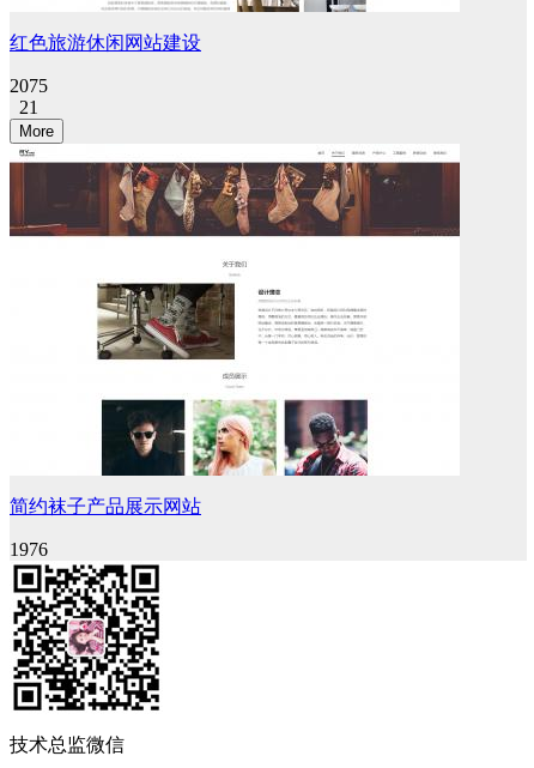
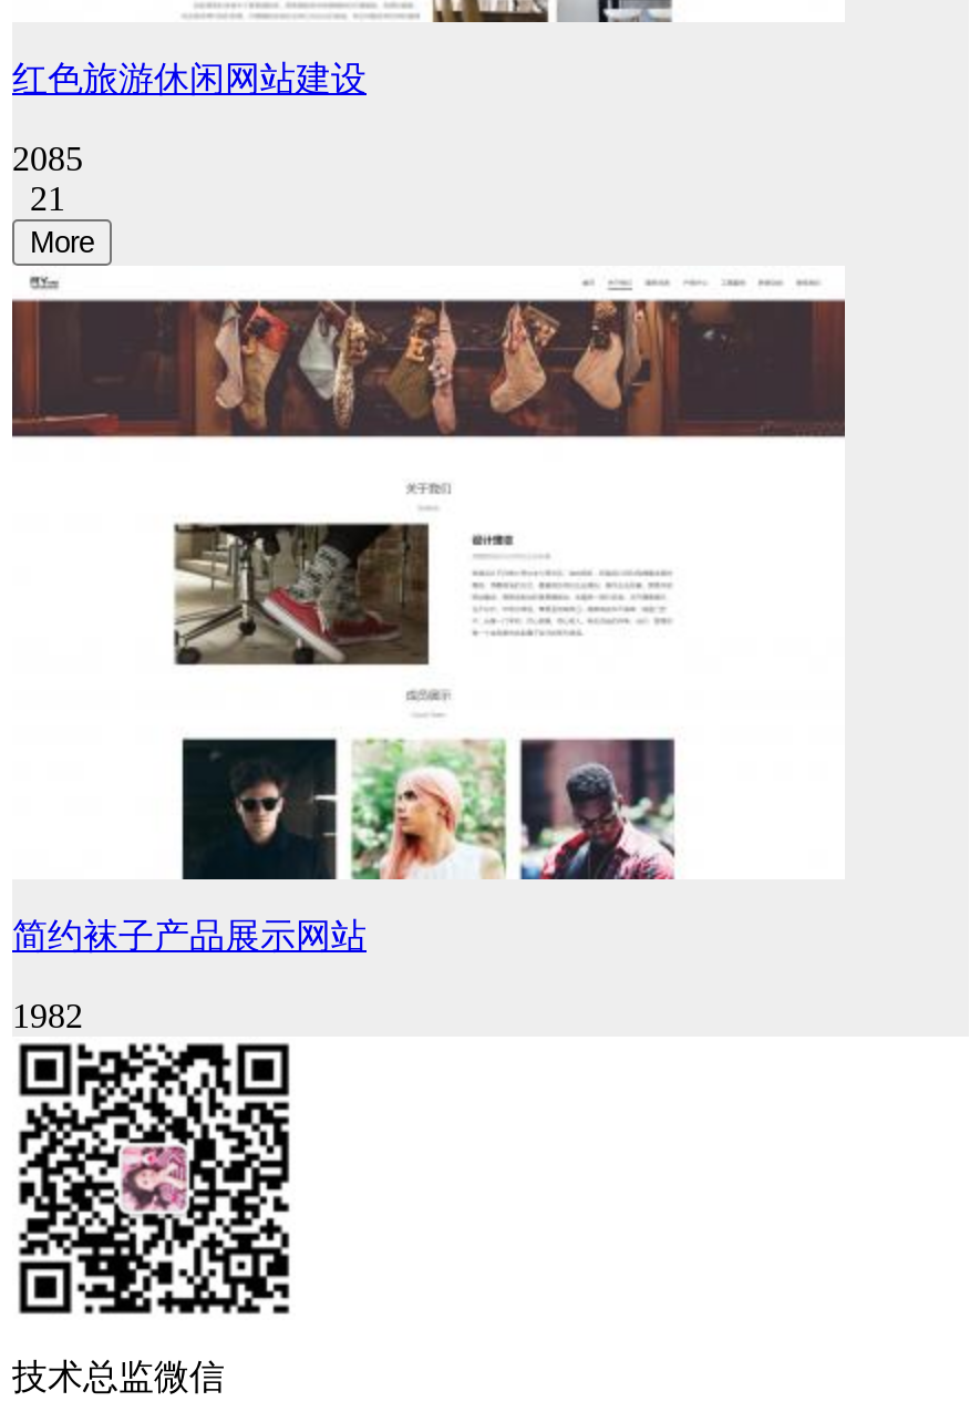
[10,75,48,96] 2075 -> [12,139,83,177] 2085
[10,539,48,559] 1976 -> [12,996,83,1034] 1982

